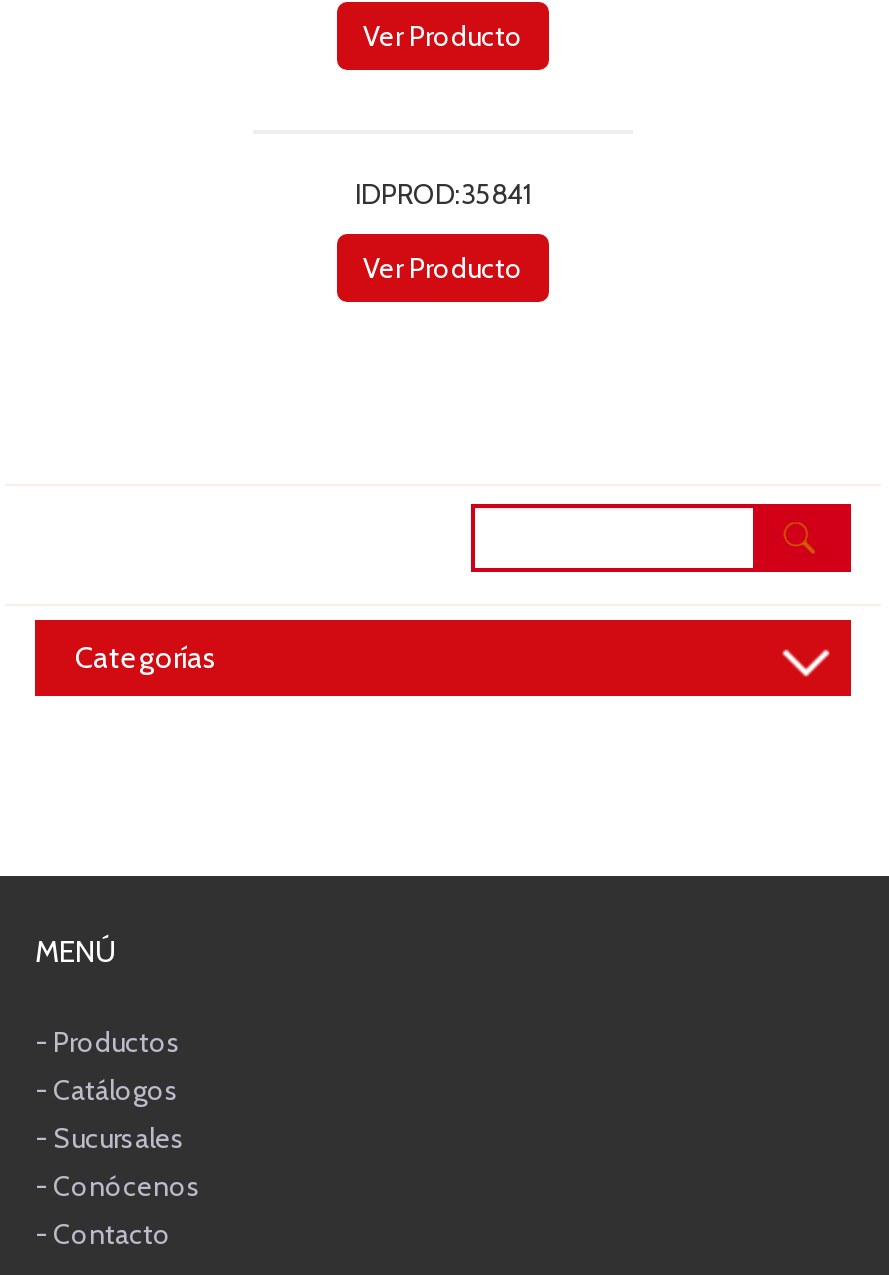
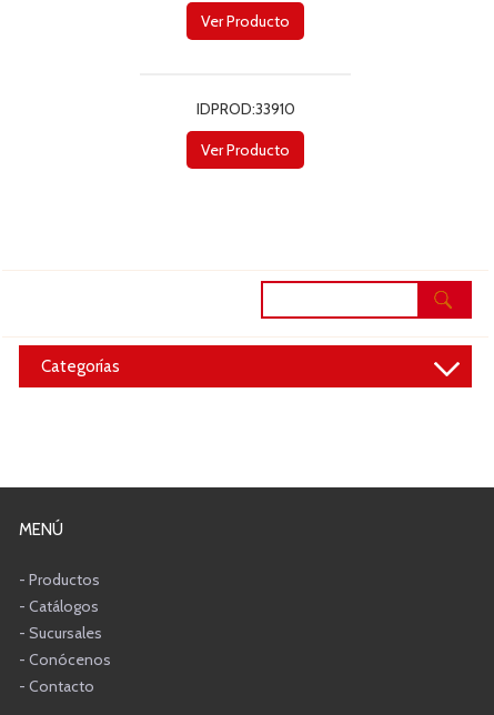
[355,176,531,212] IDPROD:35841 -> [196,99,295,119] IDPROD:33910

